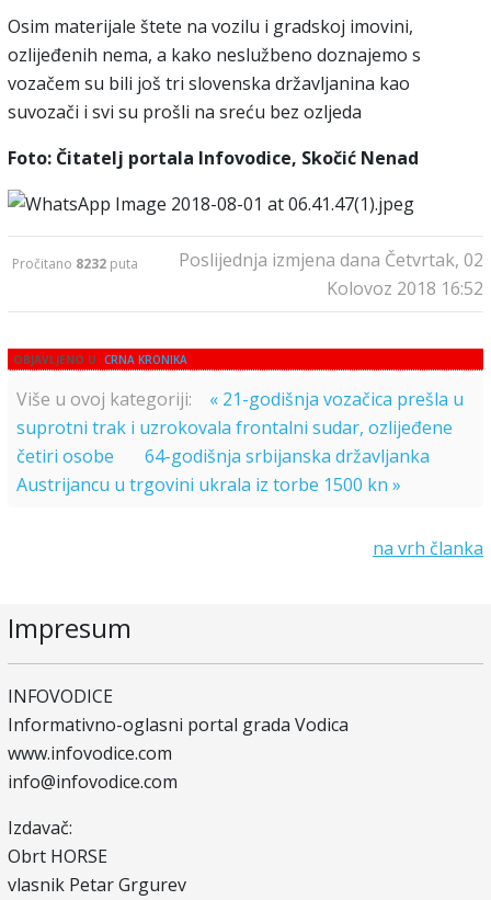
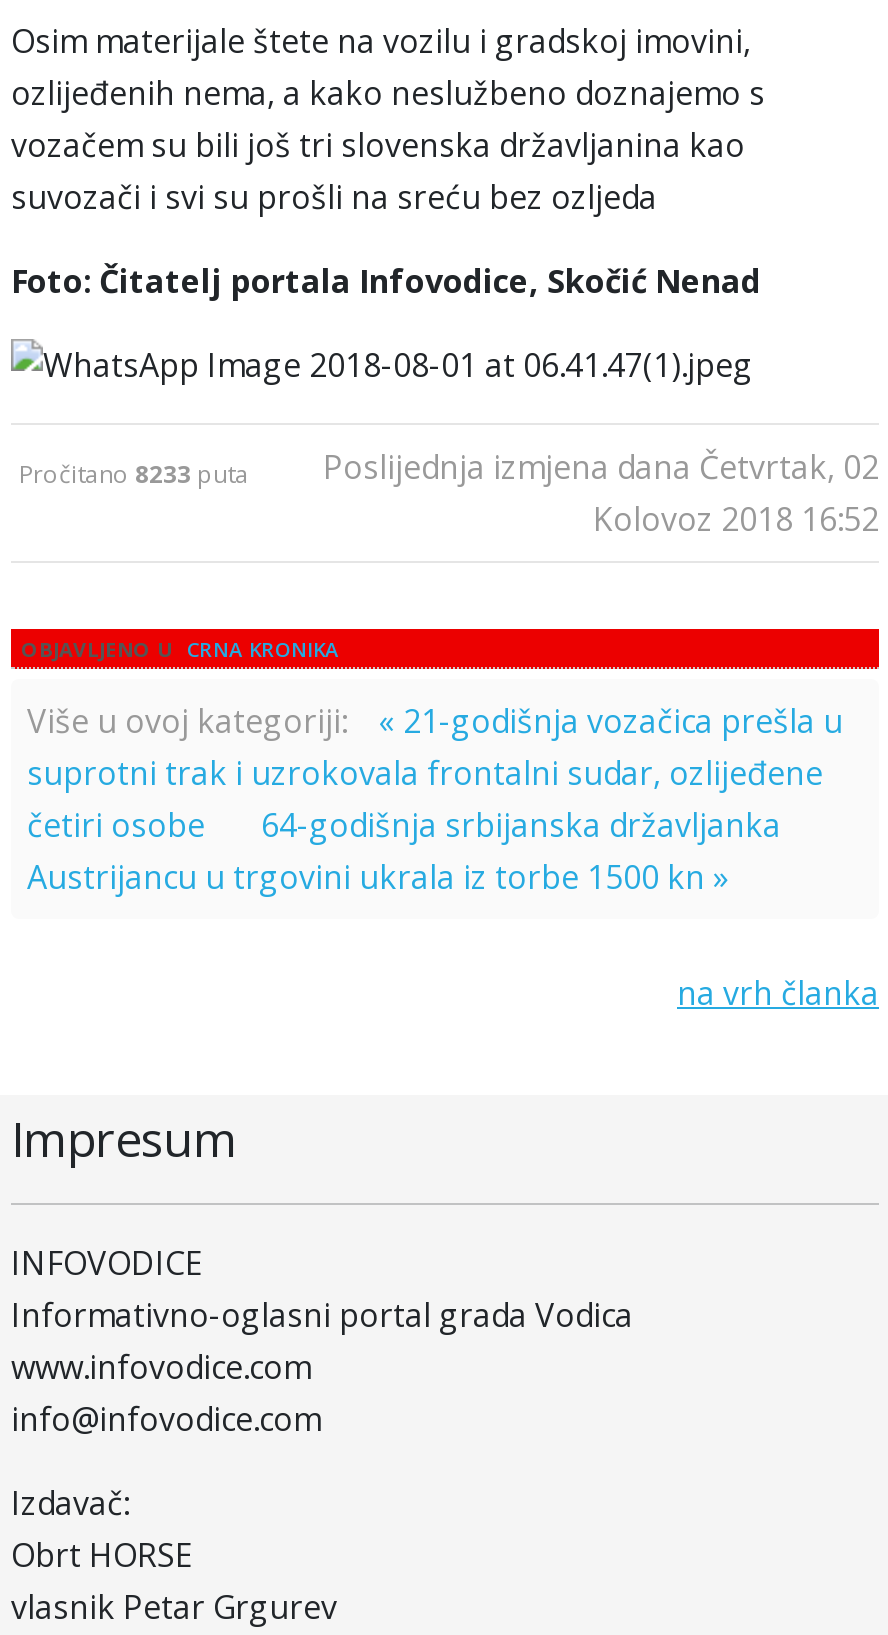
[12,254,138,273] Pročitano 8232 puta -> [19,457,249,491] Pročitano 8233 puta

